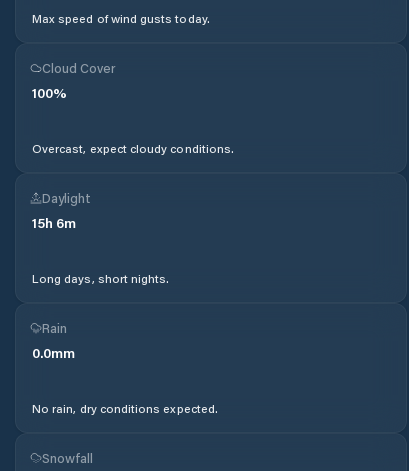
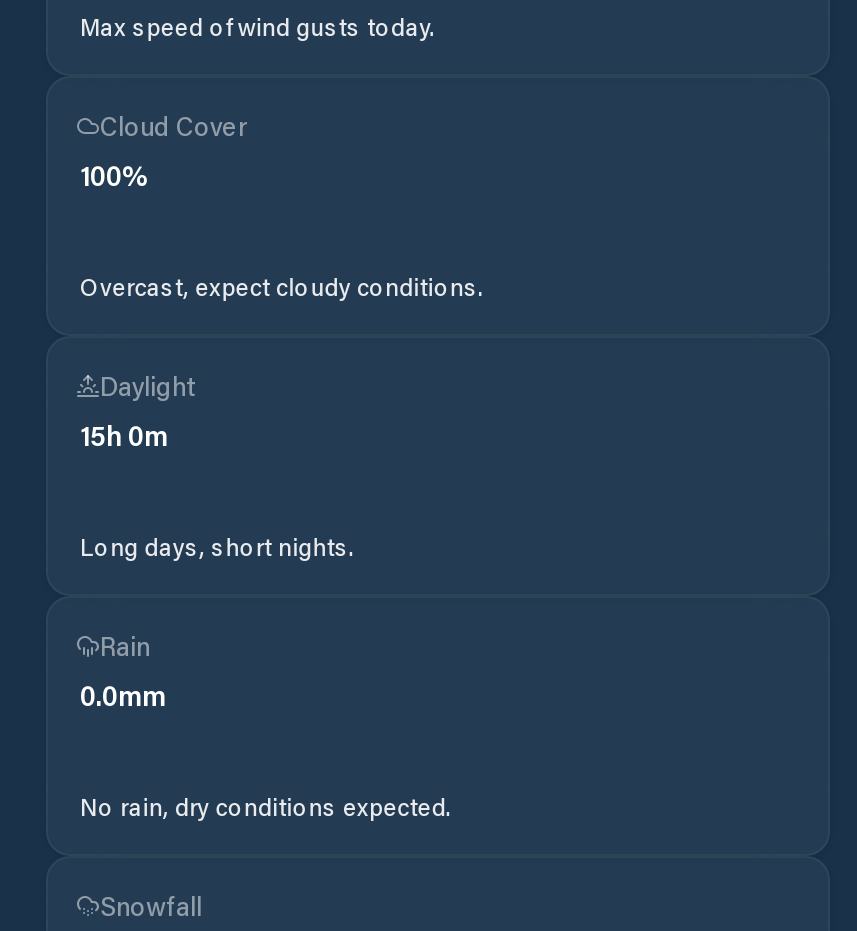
[32,213,76,232] 15h 6m -> [80,416,168,454] 15h 0m

